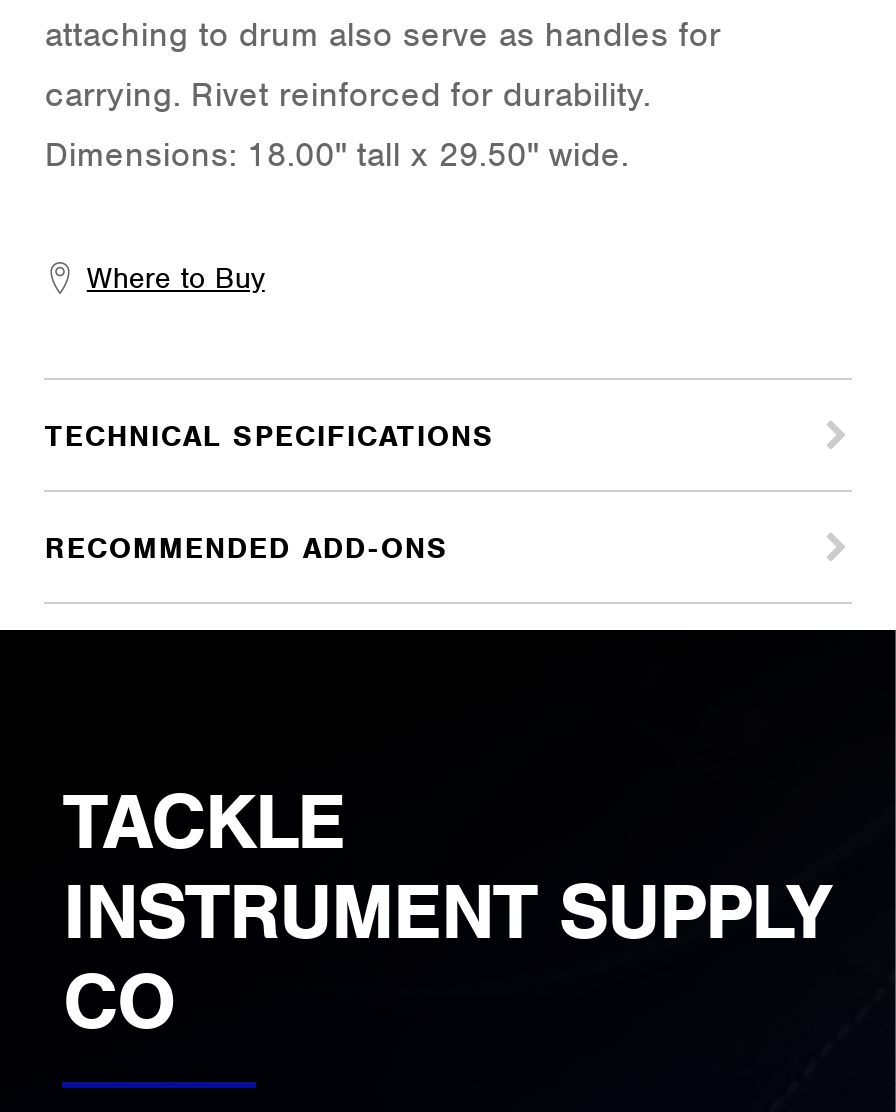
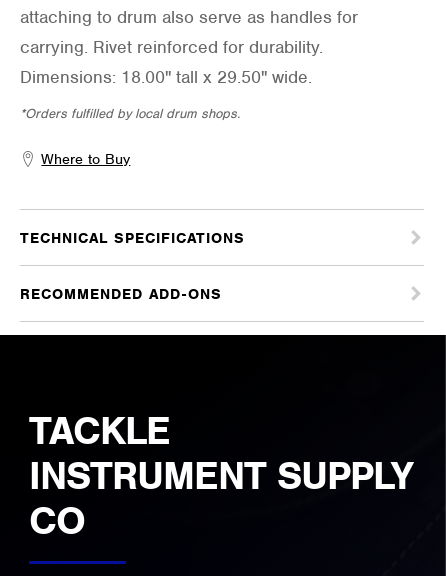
none -> [20,105,240,122] *Orders fulfilled by local drum shops.

